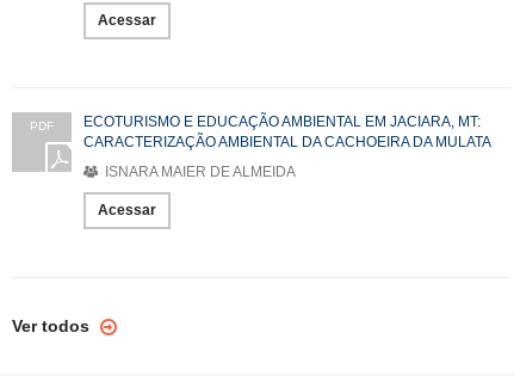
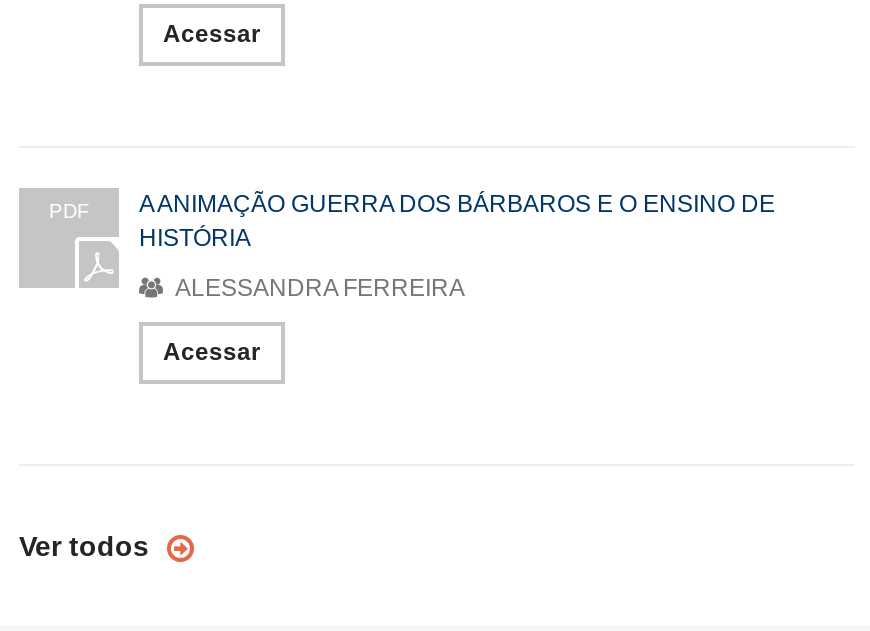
[83,113,491,150] ECOTURISMO E EDUCAÇÃO AMBIENTAL EM JACIARA, MT: | CARACTERIZAÇÃO AMBIENTAL DA CACHOEIRA DA MULATA -> [139,190,775,252] A ANIMAÇÃO GUERRA DOS BÁRBAROS E O ENSINO DE | HISTÓRIA
[101,163,296,180] ISNARA MAIER DE ALMEIDA -> [169,274,465,302] ALESSANDRA FERREIRA

